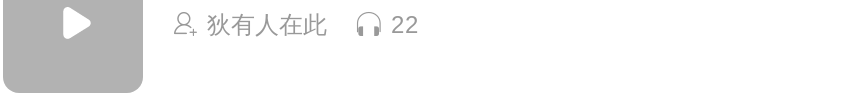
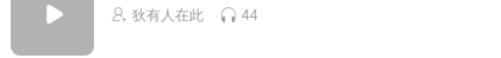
[391,10,419,38] 22 -> [242,7,258,23] 44

